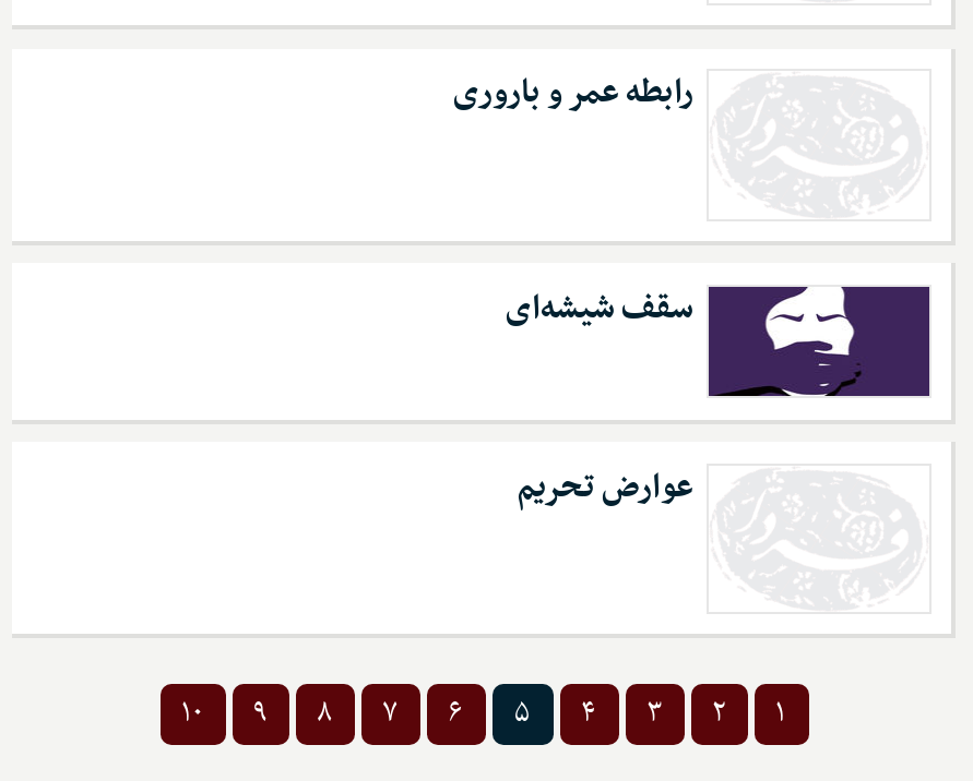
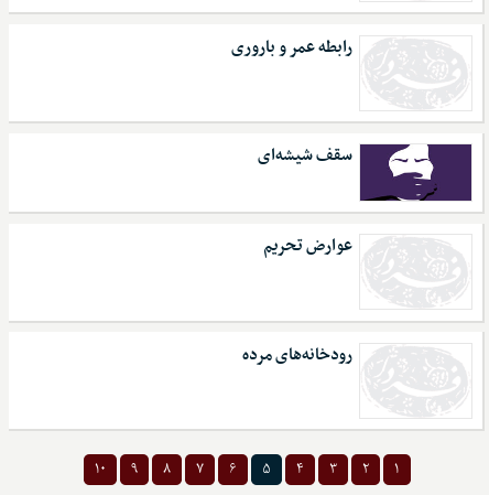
none -> [242,340,352,369] رودخانه‌های مرده

